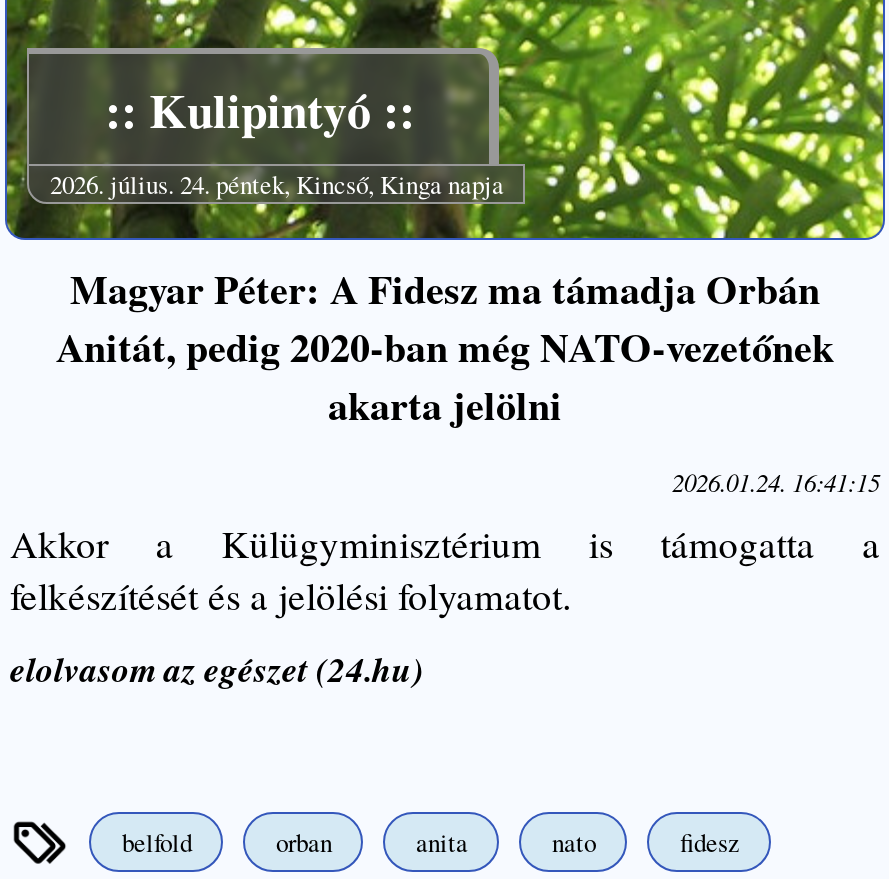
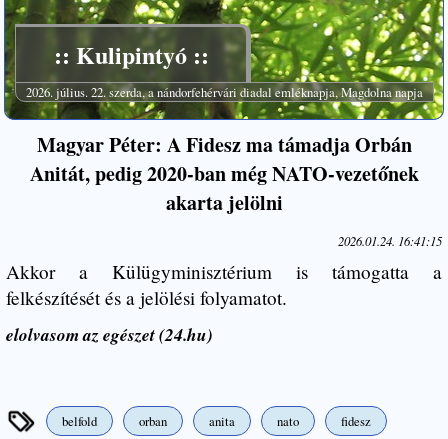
[50,166,504,202] 2026. július. 24. péntek, Kincső, Kinga napja -> [26,83,423,101] 2026. július. 22. szerda, a nándorfehérvári diadal emléknapja, Magdolna napja

